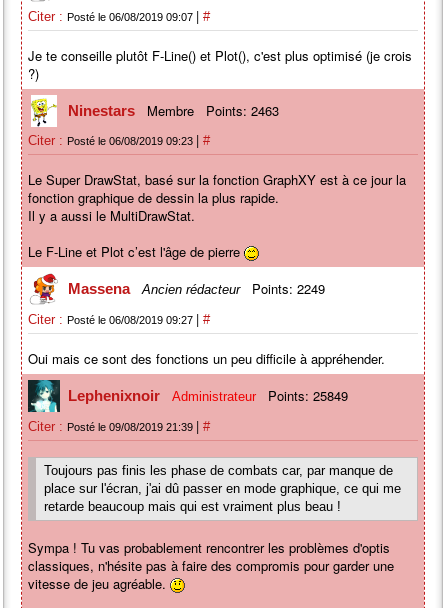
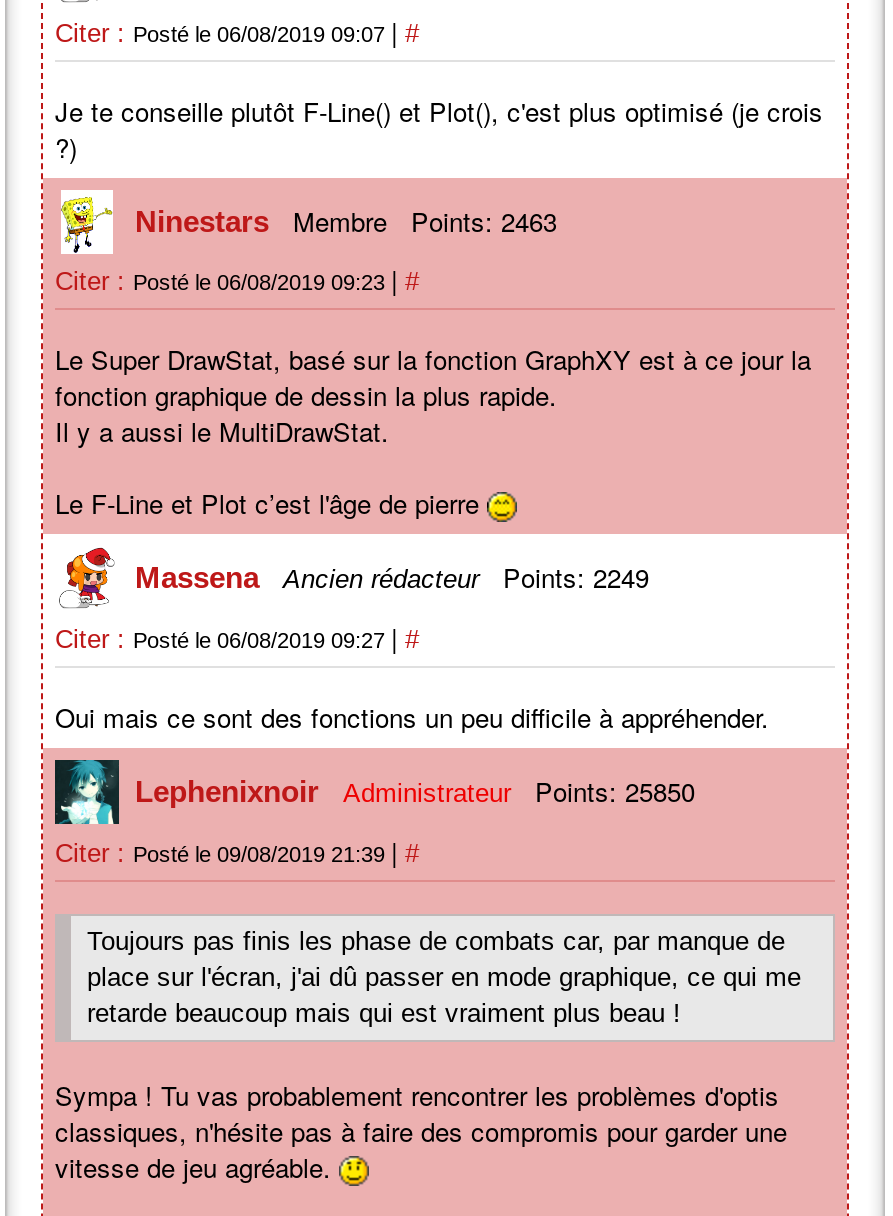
[68,386,348,405] Lephenixnoir Administrateur Points: 25849 -> [135,772,695,810] Lephenixnoir Administrateur Points: 25850

